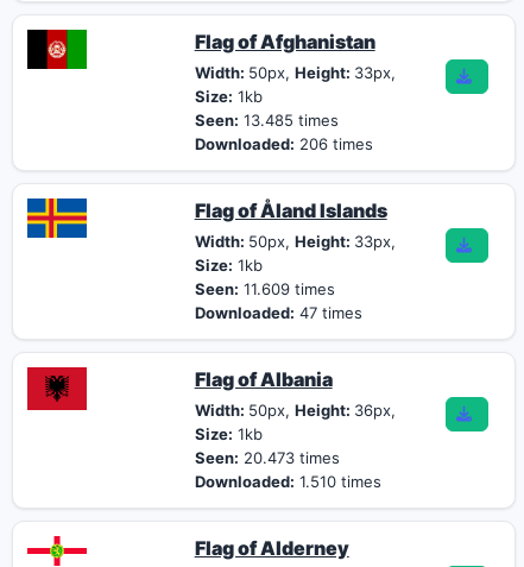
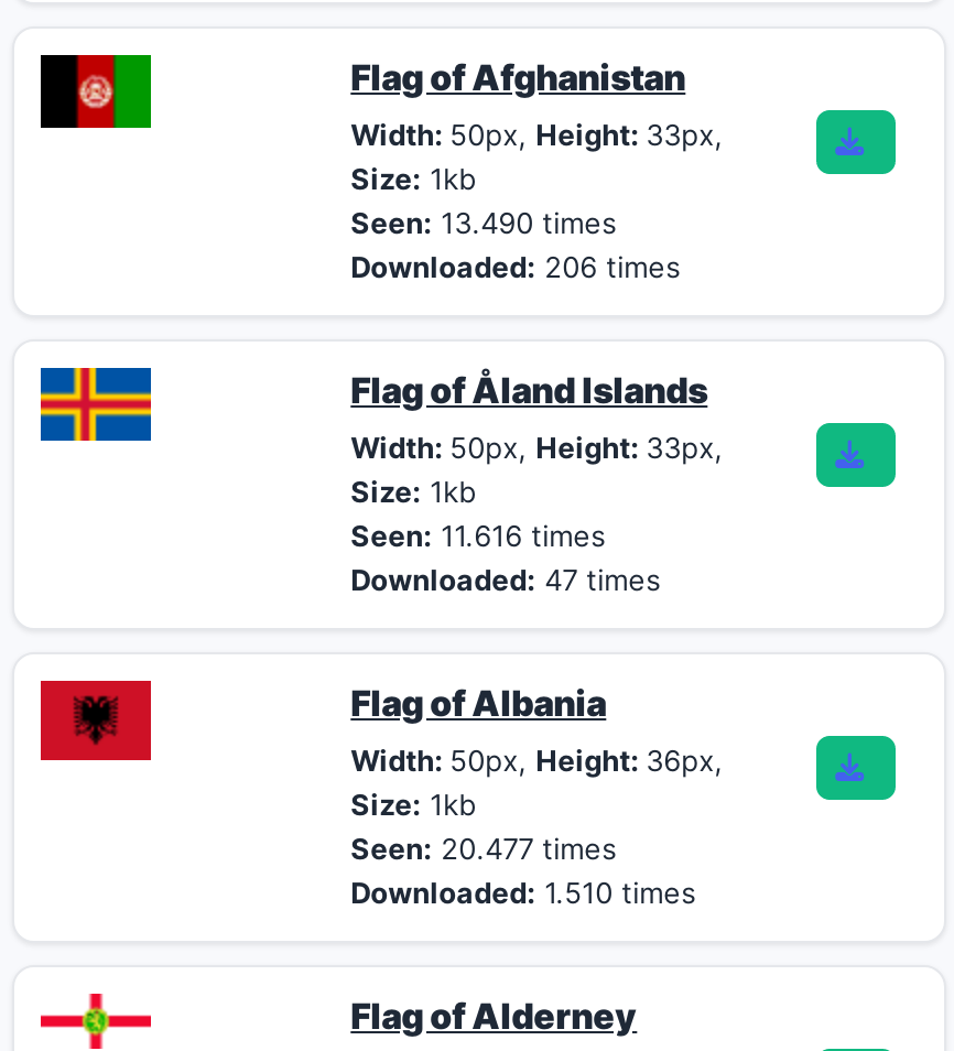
[195,111,338,130] Seen: 13.485 times -> [351,205,617,240] Seen: 13.490 times
[195,279,335,298] Seen: 11.609 times -> [351,518,606,553] Seen: 11.616 times
[195,448,339,467] Seen: 20.473 times -> [351,831,617,866] Seen: 20.477 times

